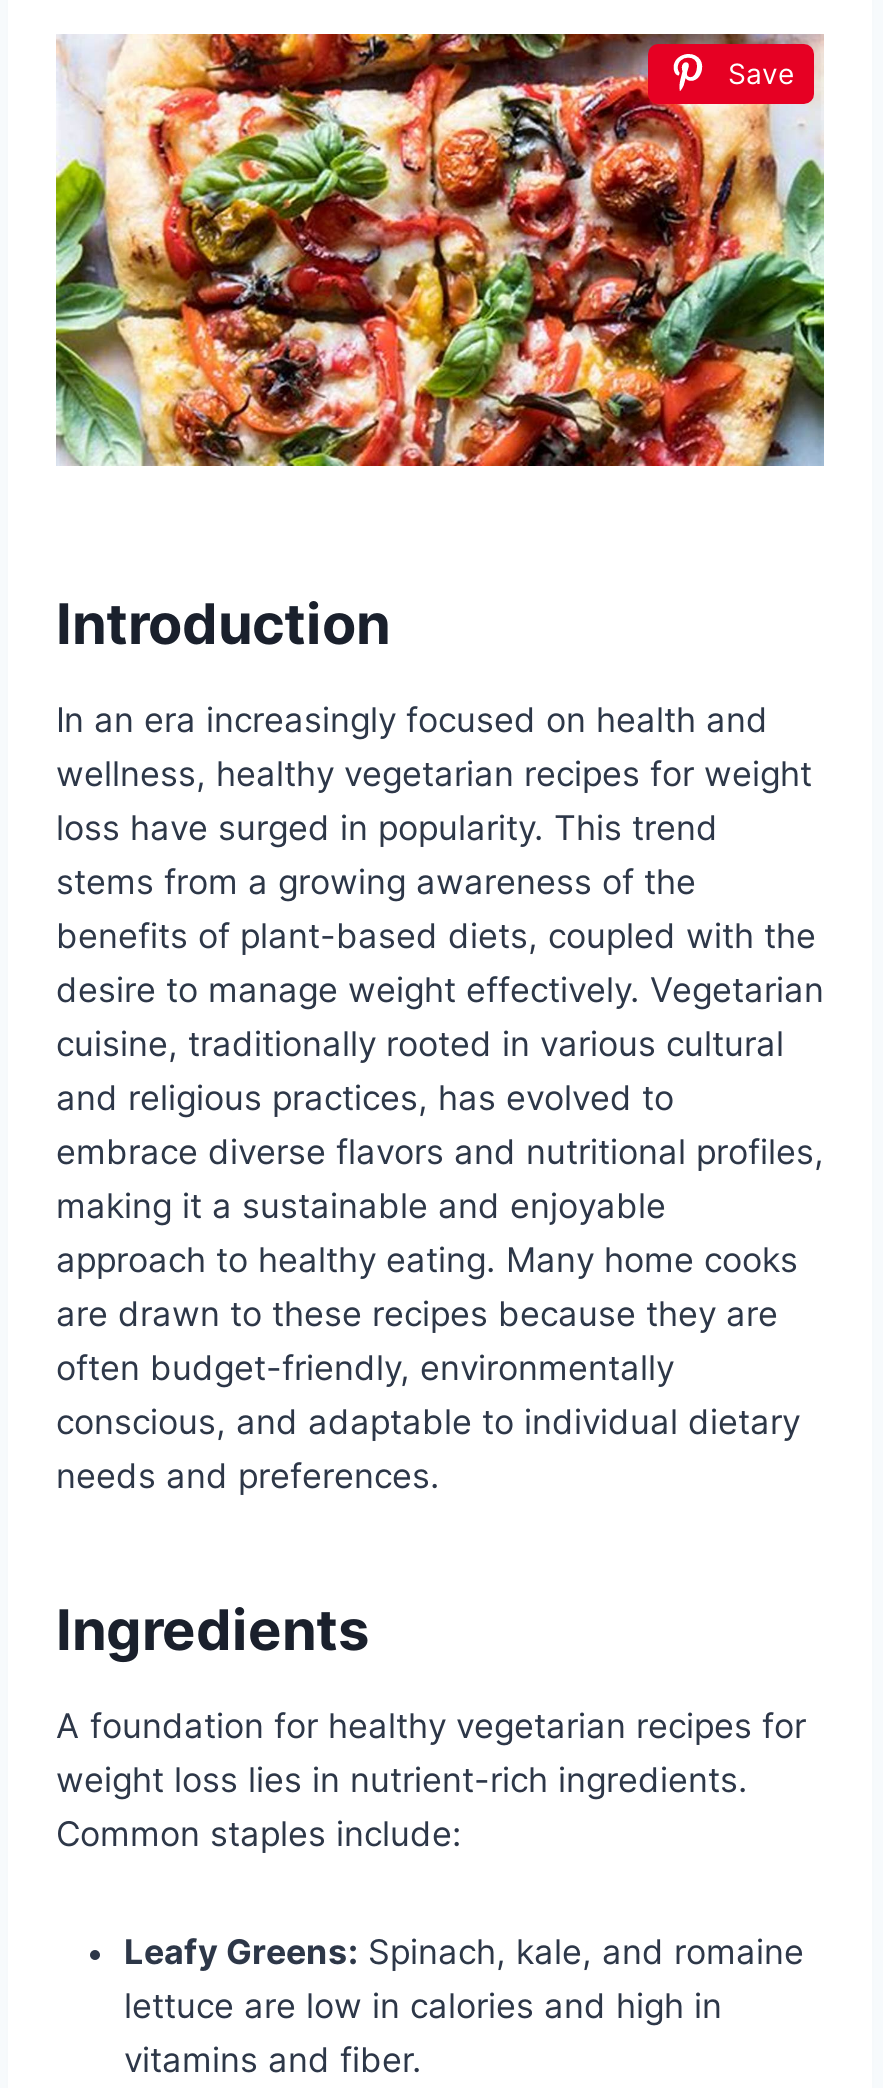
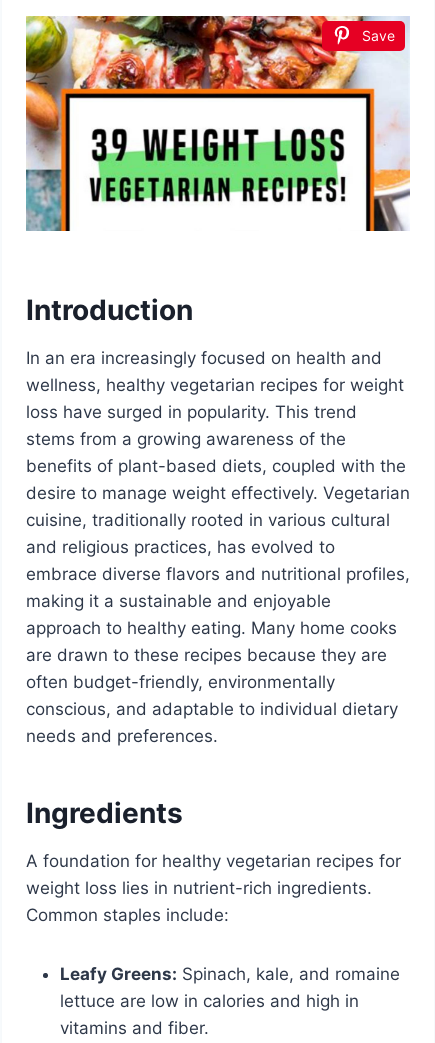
[54,32,826,468] [image] -> [25,15,411,232] [image]

